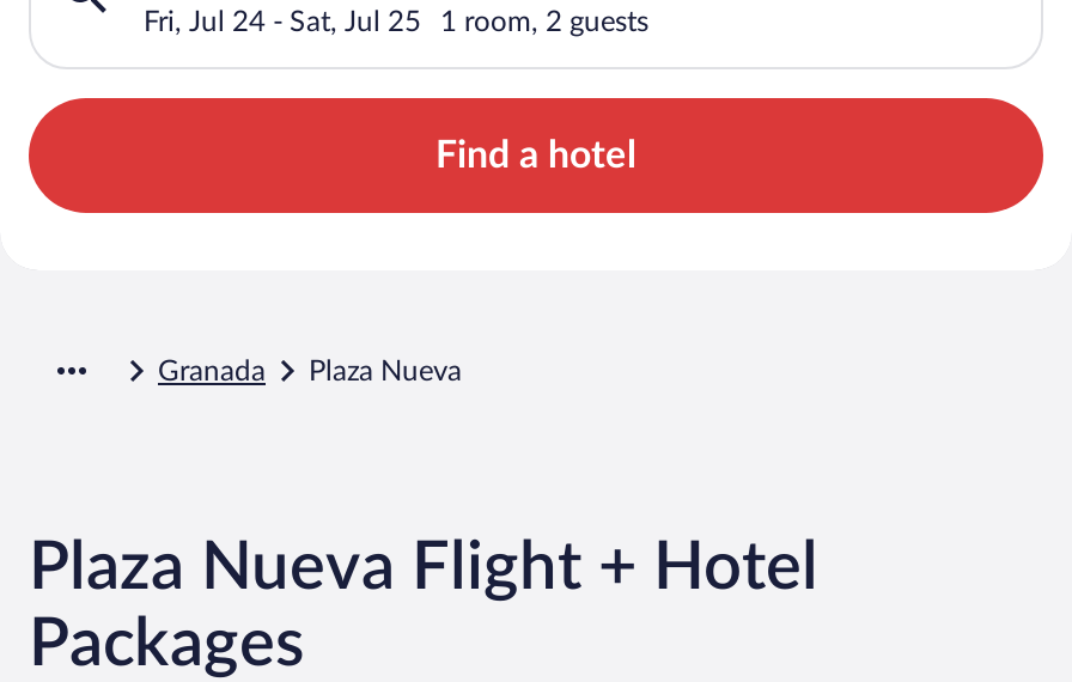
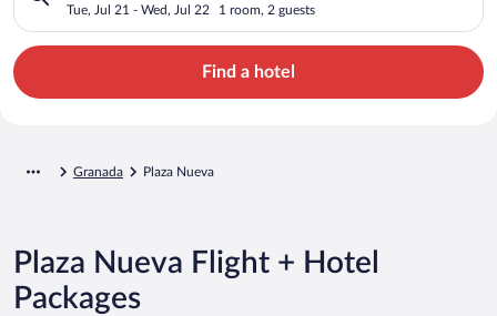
[144,6,421,35] Fri, Jul 24 - Sat, Jul 25 -> [67,3,210,16] Tue, Jul 21 - Wed, Jul 22

